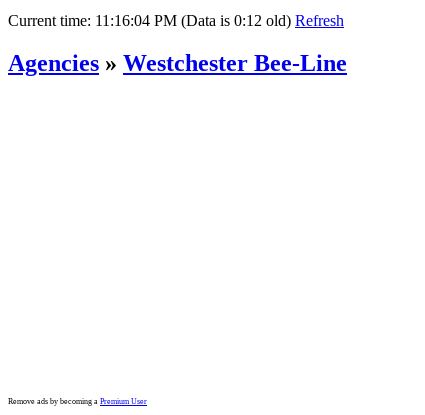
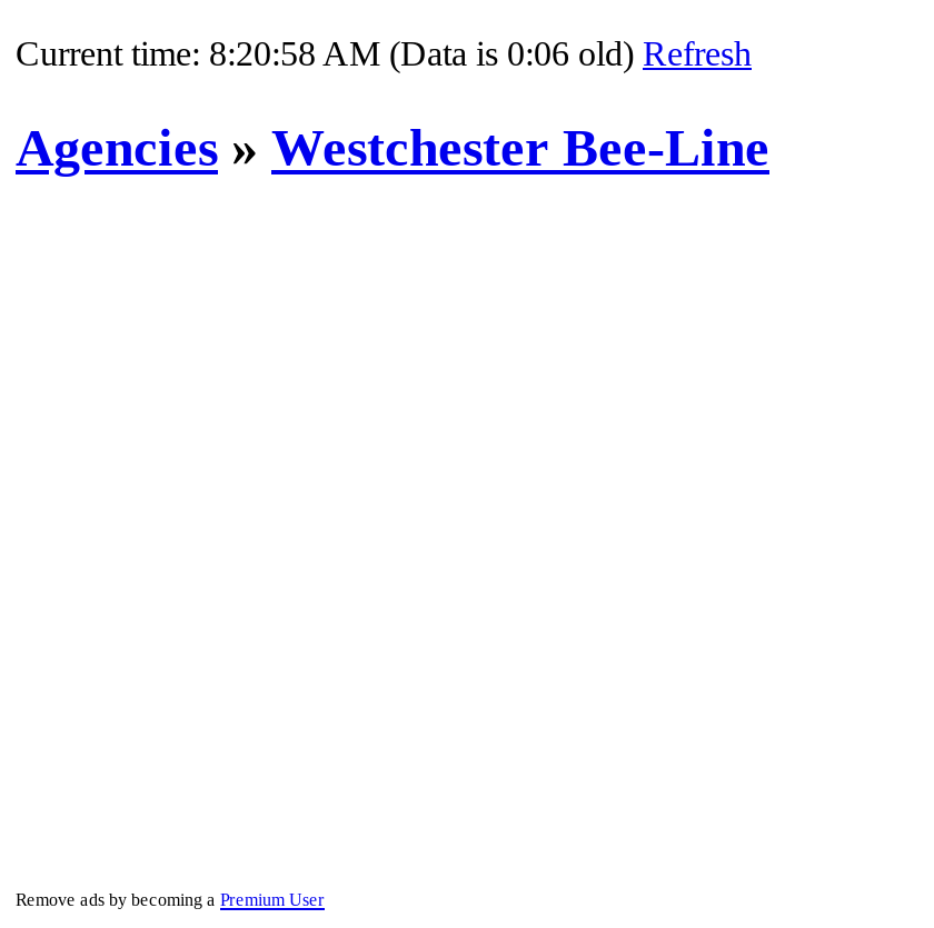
[8,12,344,29] Current time: 11:16:04 PM (Data is 0:12 old) Refresh -> [16,34,752,72] Current time: 8:20:58 AM (Data is 0:06 old) Refresh

